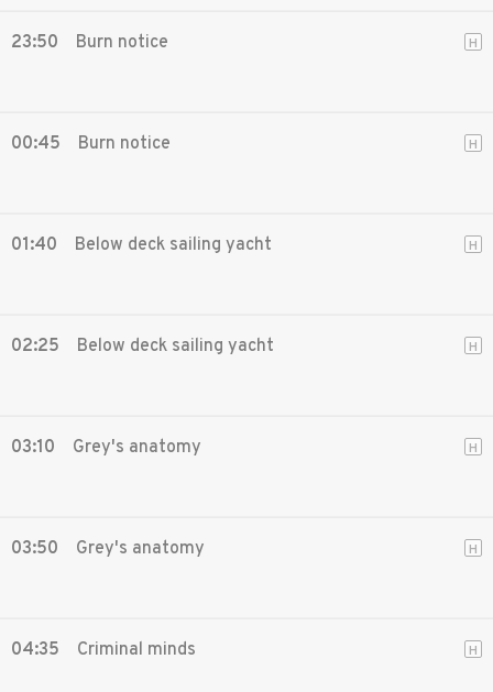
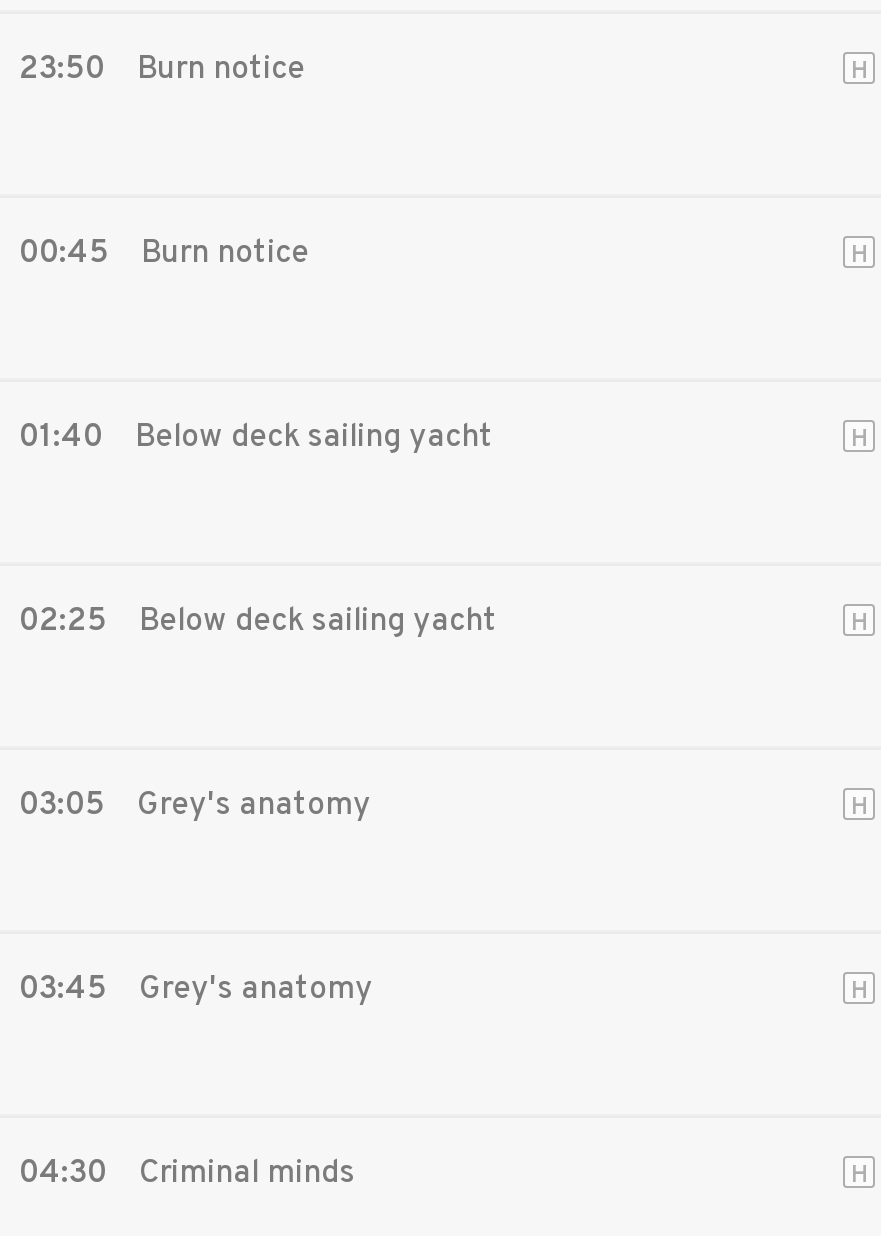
[11,437,201,459] 03:10 Grey's anatomy -> [19,786,371,826] 03:05 Grey's anatomy
[11,538,205,560] 03:50 Grey's anatomy -> [19,970,373,1010] 03:45 Grey's anatomy
[11,639,196,661] 04:35 Criminal minds -> [19,1154,355,1194] 04:30 Criminal minds

